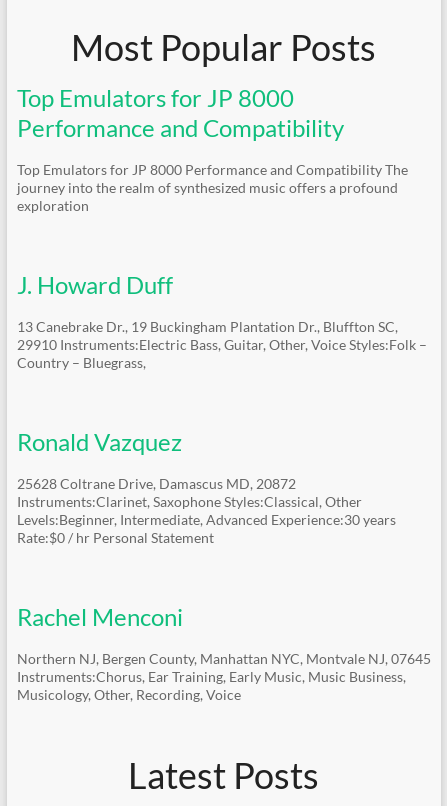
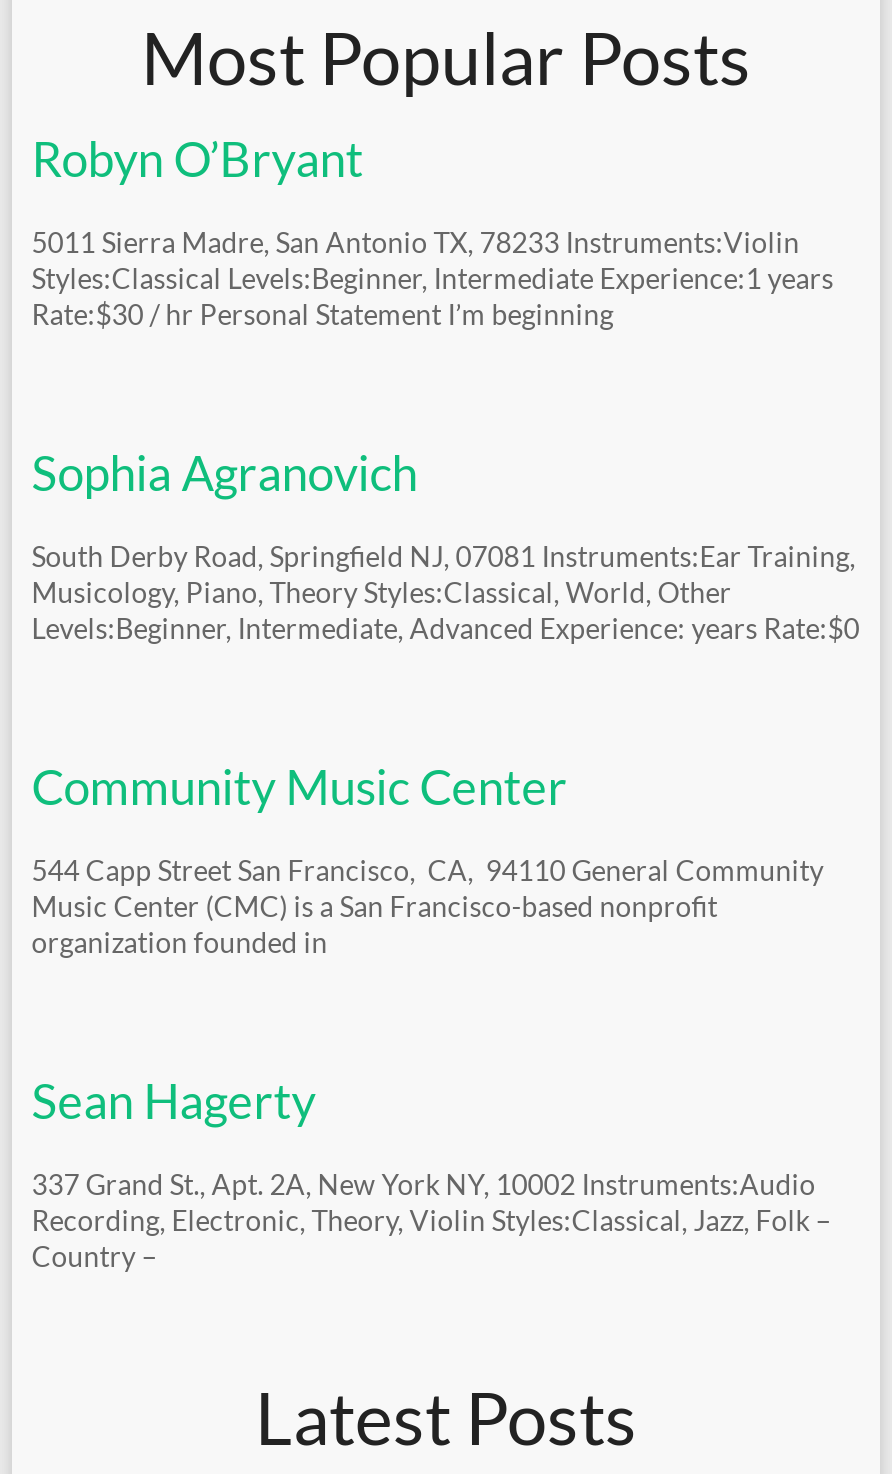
[17,83,344,142] Top Emulators for JP 8000 | Performance and Compatibility -> [31,128,363,186] Robyn O’Bryant
[17,161,408,214] Top Emulators for JP 8000 Performance and Compatibility The | journey into the realm of synthesized music offers a profound | exploration -> [31,224,833,330] 5011 Sierra Madre, San Antonio TX, 78233 Instruments:Violin | Styles:Classical Levels:Beginner, Intermediate Experience:1 years | Rate:$30 / hr Personal Statement I’m beginning
[17,270,173,299] J. Howard Duff -> [31,442,417,500] Sophia Agranovich
[17,318,427,371] 13 Canebrake Dr., 19 Buckingham Plantation Dr., Bluffton SC, | 29910 Instruments:Electric Bass, Guitar, Other, Voice Styles:Folk – | Country – Bluegrass, -> [31,538,859,644] South Derby Road, Springfield NJ, 07081 Instruments:Ear Training, | Musicology, Piano, Theory Styles:Classical, World, Other | Levels:Beginner, Intermediate, Advanced Experience: years Rate:$0
[17,427,182,456] Ronald Vazquez -> [31,756,567,814] Community Music Center
[17,475,396,546] 25628 Coltrane Drive, Damascus MD, 20872 | Instruments:Clarinet, Saxophone Styles:Classical, Other | Levels:Beginner, Intermediate, Advanced Experience:30 years | Rate:$0 / hr Personal Statement -> [31,852,823,958] 544 Capp Street San Francisco, CA, 94110 General Community | Music Center (CMC) is a San Francisco-based nonprofit | organization founded in
[17,602,183,631] Rachel Menconi -> [31,1070,315,1128] Sean Hagerty
[17,650,431,703] Northern NJ, Bergen County, Manhattan NYC, Montvale NJ, 07645 | Instruments:Chorus, Ear Training, Early Music, Music Business, | Musicology, Other, Recording, Voice -> [31,1166,831,1272] 337 Grand St., Apt. 2A, New York NY, 10002 Instruments:Audio | Recording, Electronic, Theory, Violin Styles:Classical, Jazz, Folk – | Country –

